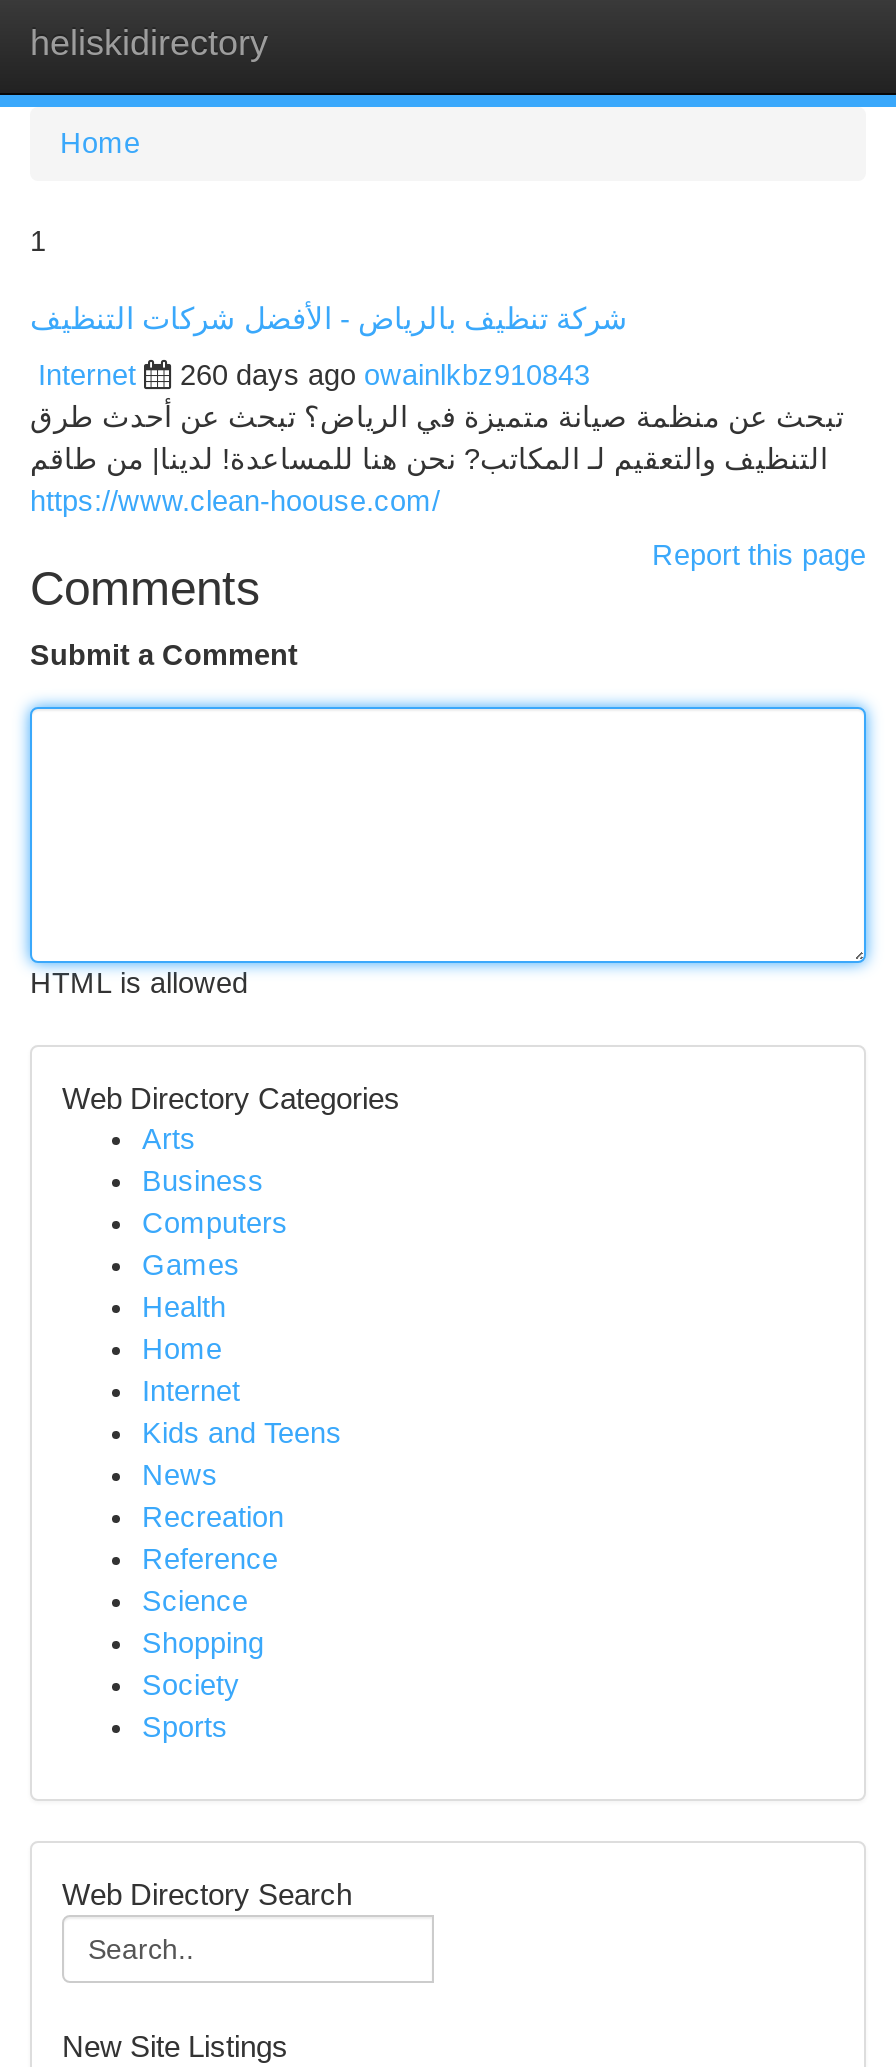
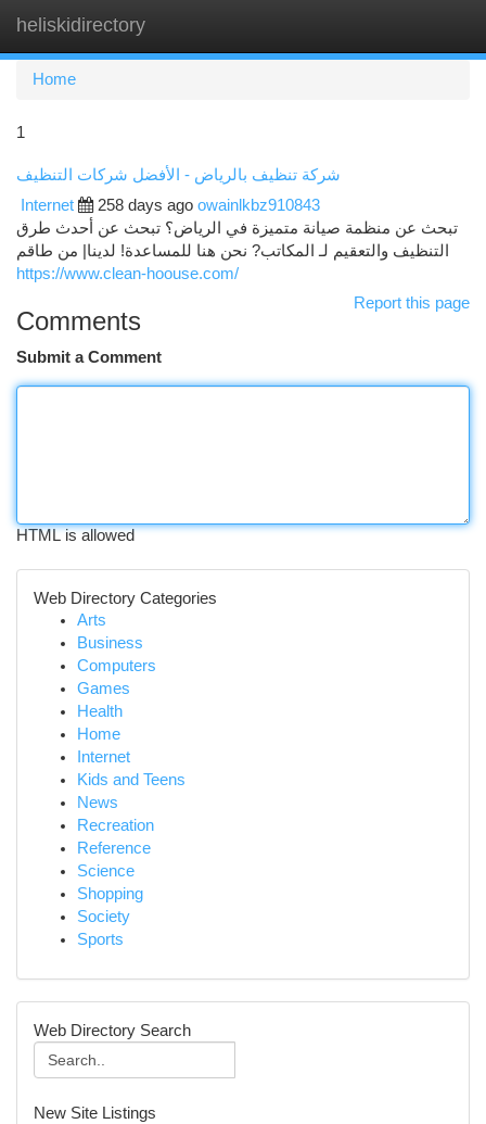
[180,359,590,391] 260 days ago owainlkbz910843 -> [98,197,320,214] 258 days ago owainlkbz910843

